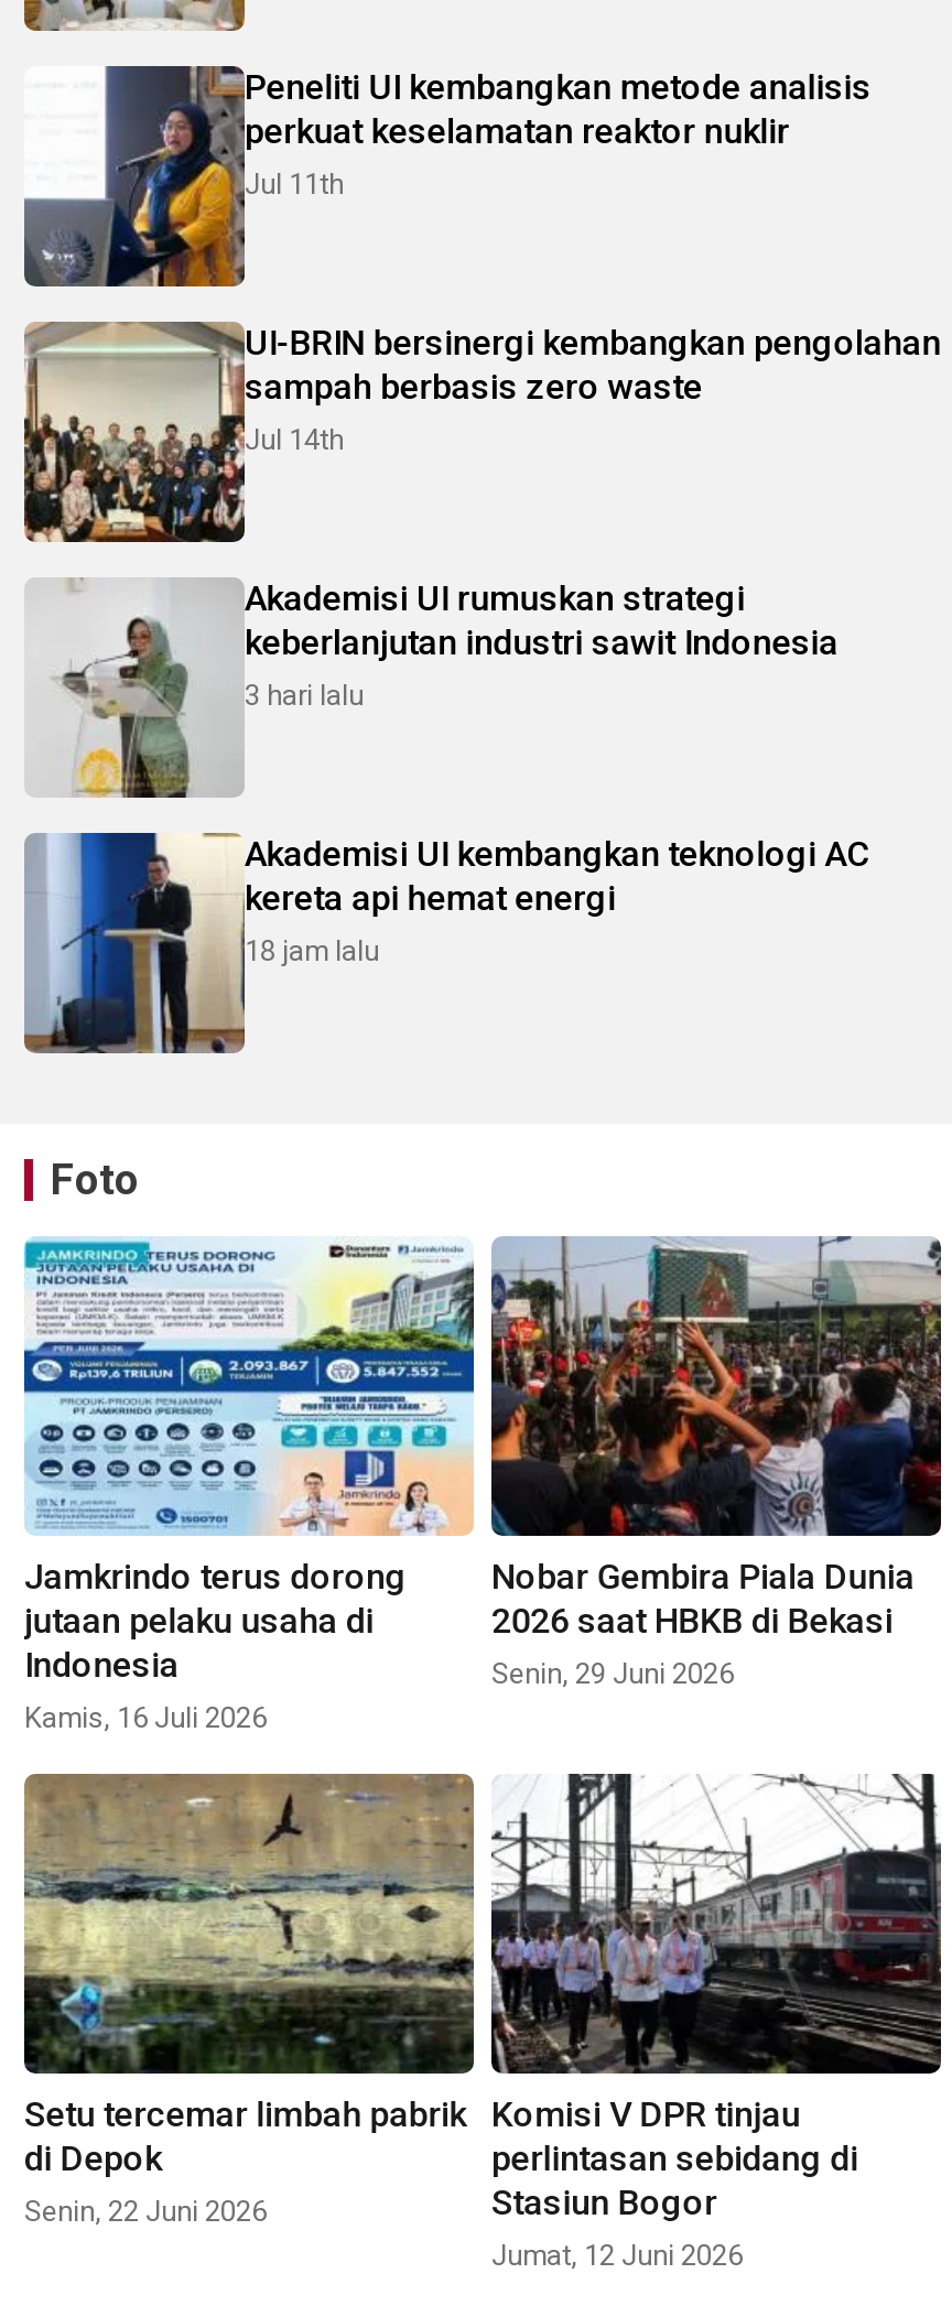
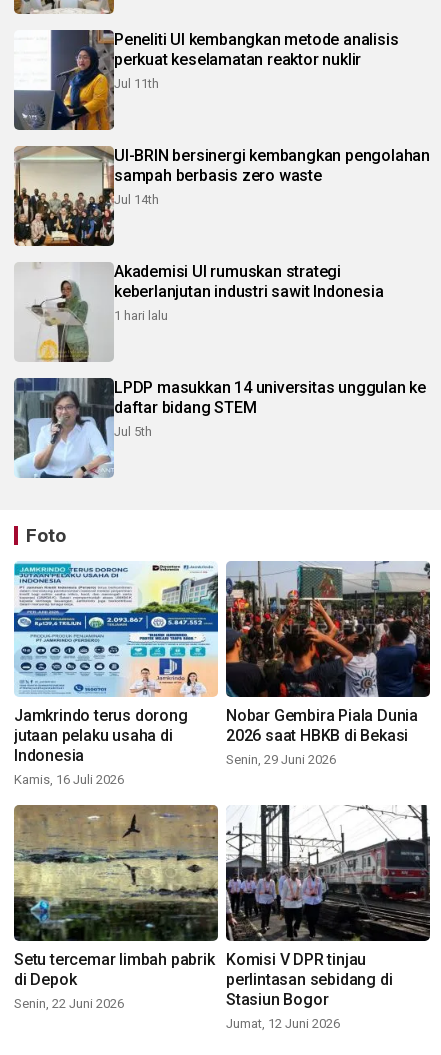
[245,678,364,711] 3 hari lalu -> [114,308,168,323] 1 hari lalu
[22,831,870,1055] [image] | Akademisi UI kembangkan teknologi AC | kereta api hemat energi | 18 jam lalu -> [14,377,426,479] [image] | LPDP masukkan 14 universitas unggulan ke | daftar bidang STEM | Jul 5th

